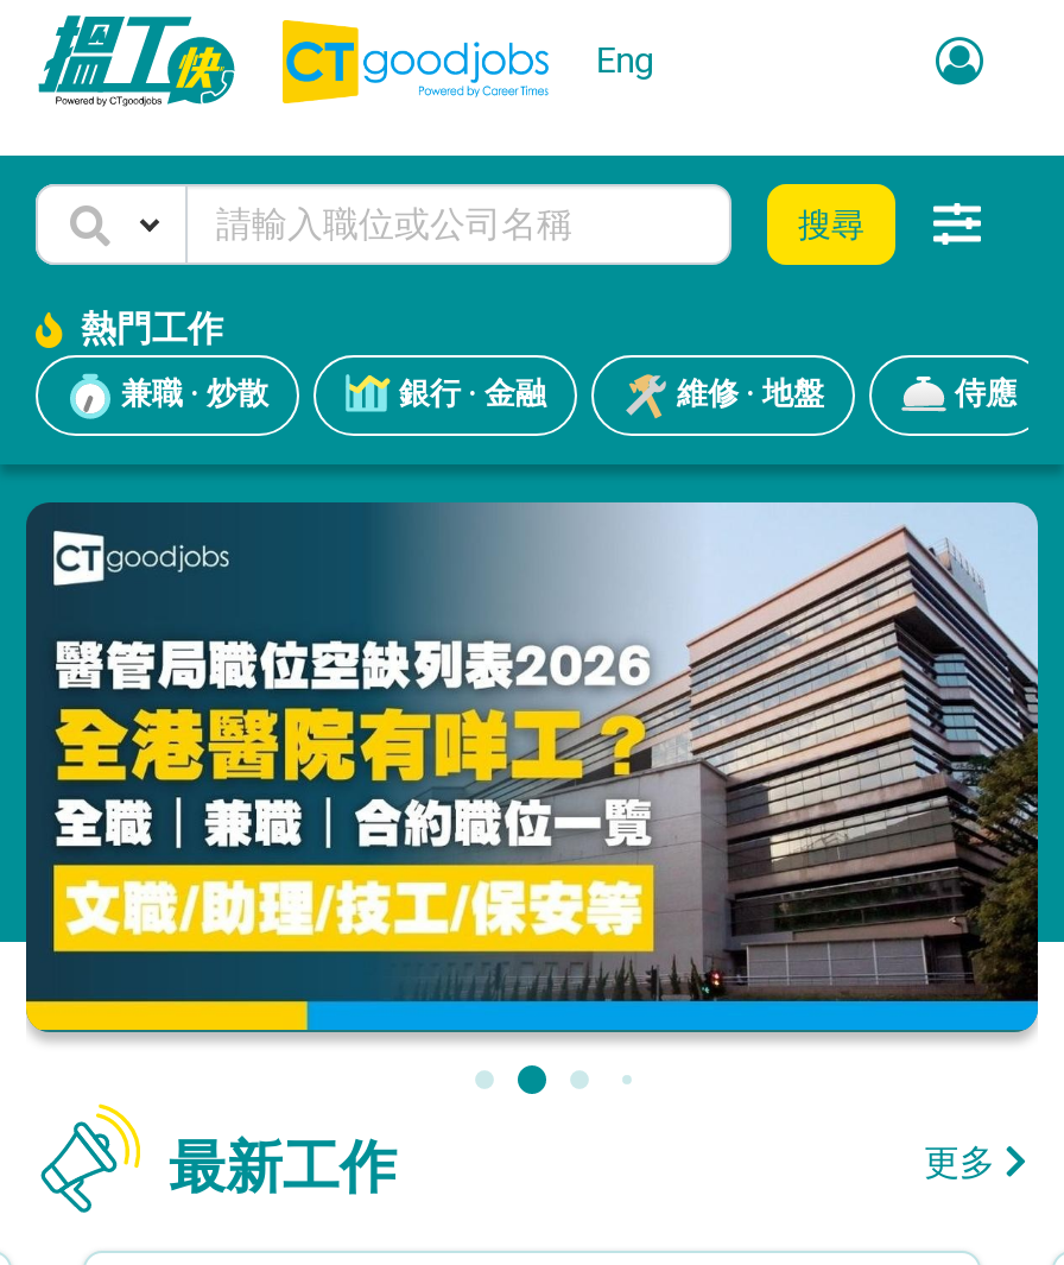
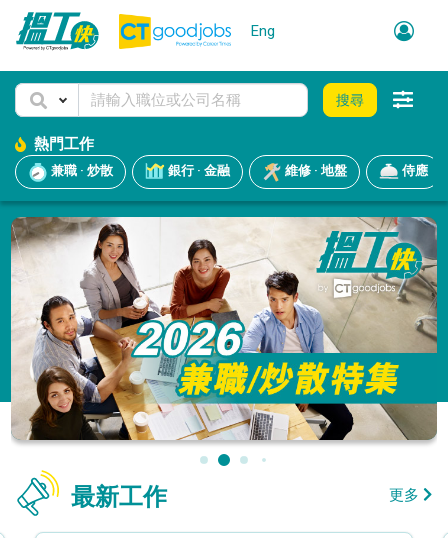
[24,500,1040,1035] [image] -> [10,216,438,441] [image]

